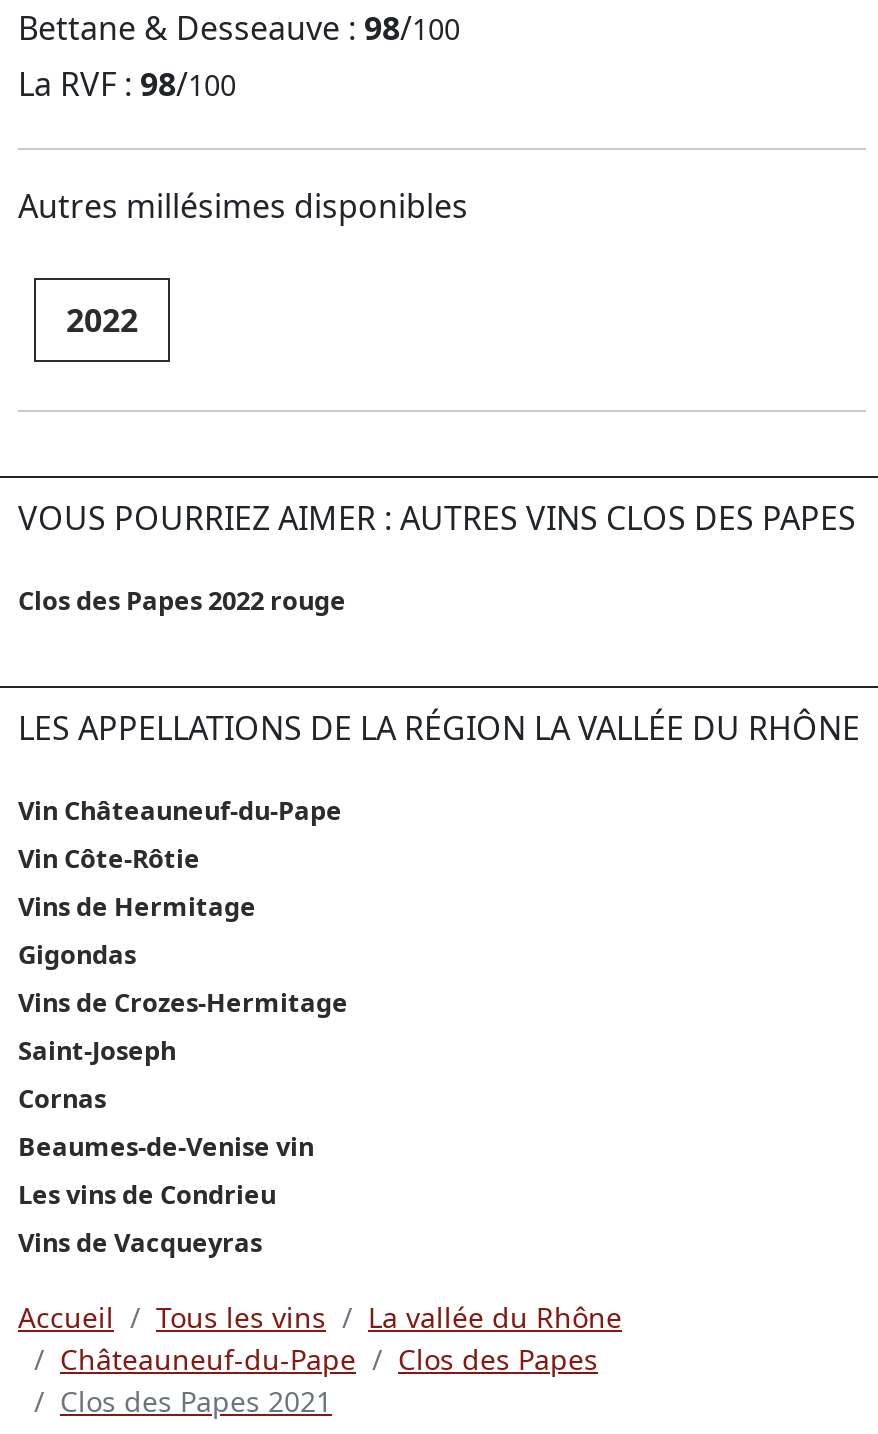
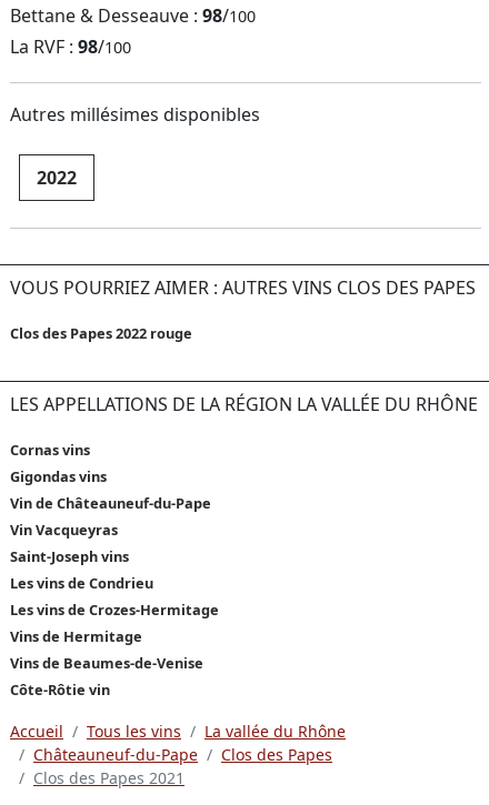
[18,792,348,1164] Vin Châteauneuf-du-Pape | Vin Côte-Rôtie | Gigondas | Vins de Crozes-Hermitage | Saint-Joseph | Cornas | Beaumes-de-Venise vin -> [10,439,211,566] Cornas vins | Gigondas vins | Vin de Châteauneuf-du-Pape | Vin Vacqueyras | Saint-Joseph vins
moved [18,888,256,924] -> [10,626,142,646]: Vins de Hermitage
moved [18,1176,276,1212] -> [10,573,153,593]: Les vins de Condrieu
[18,1224,262,1260] Vins de Vacqueyras -> [10,599,219,699] Les vins de Crozes-Hermitage | Vins de Beaumes-de-Venise | Côte-Rôtie vin

